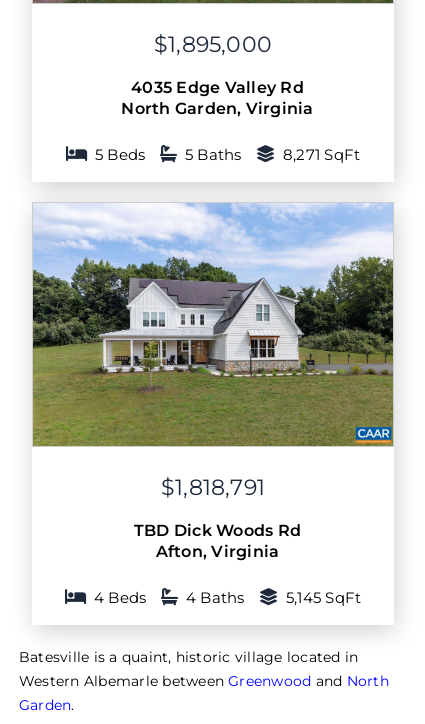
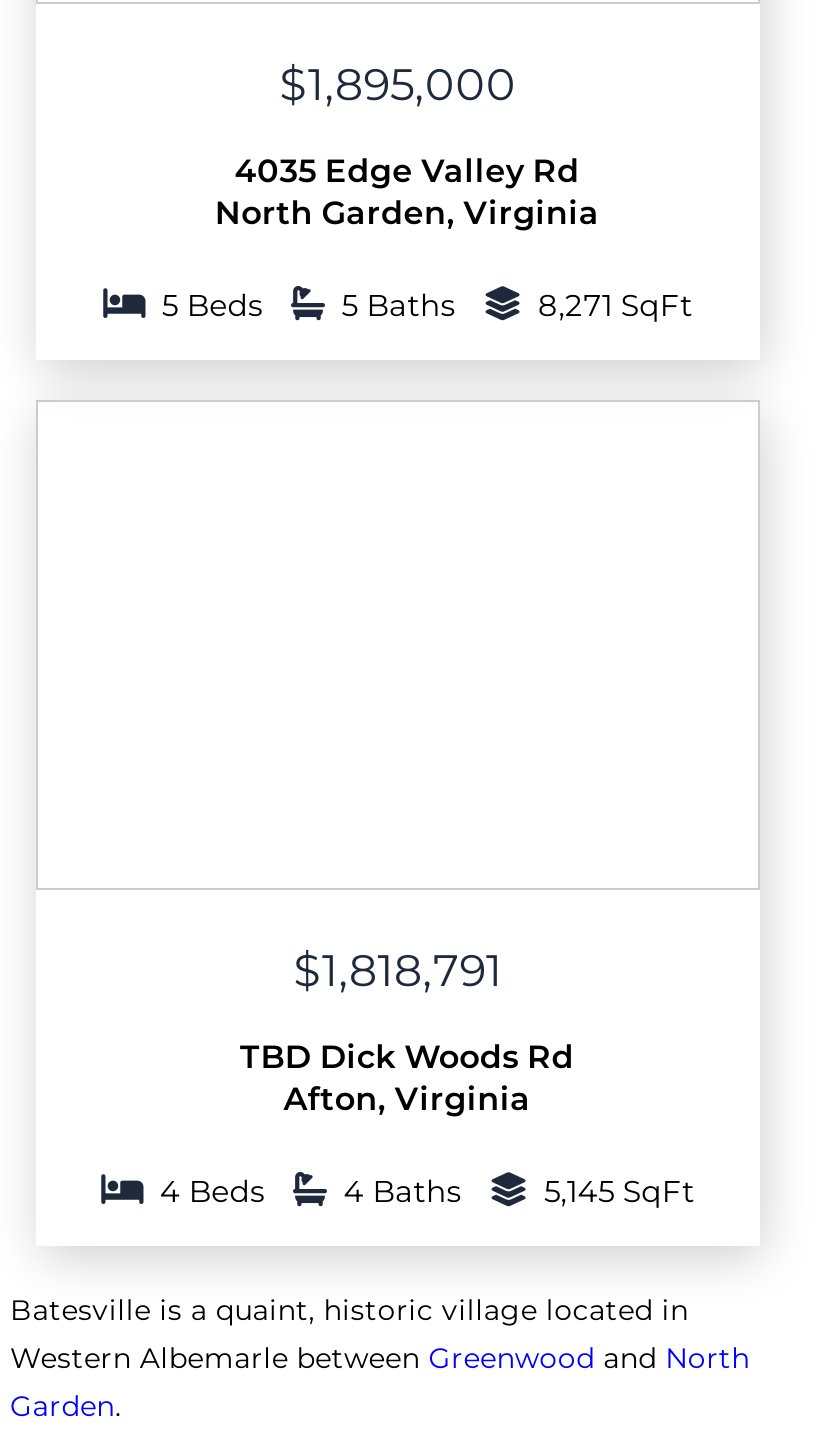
[32,202,394,447] [image] -> none

